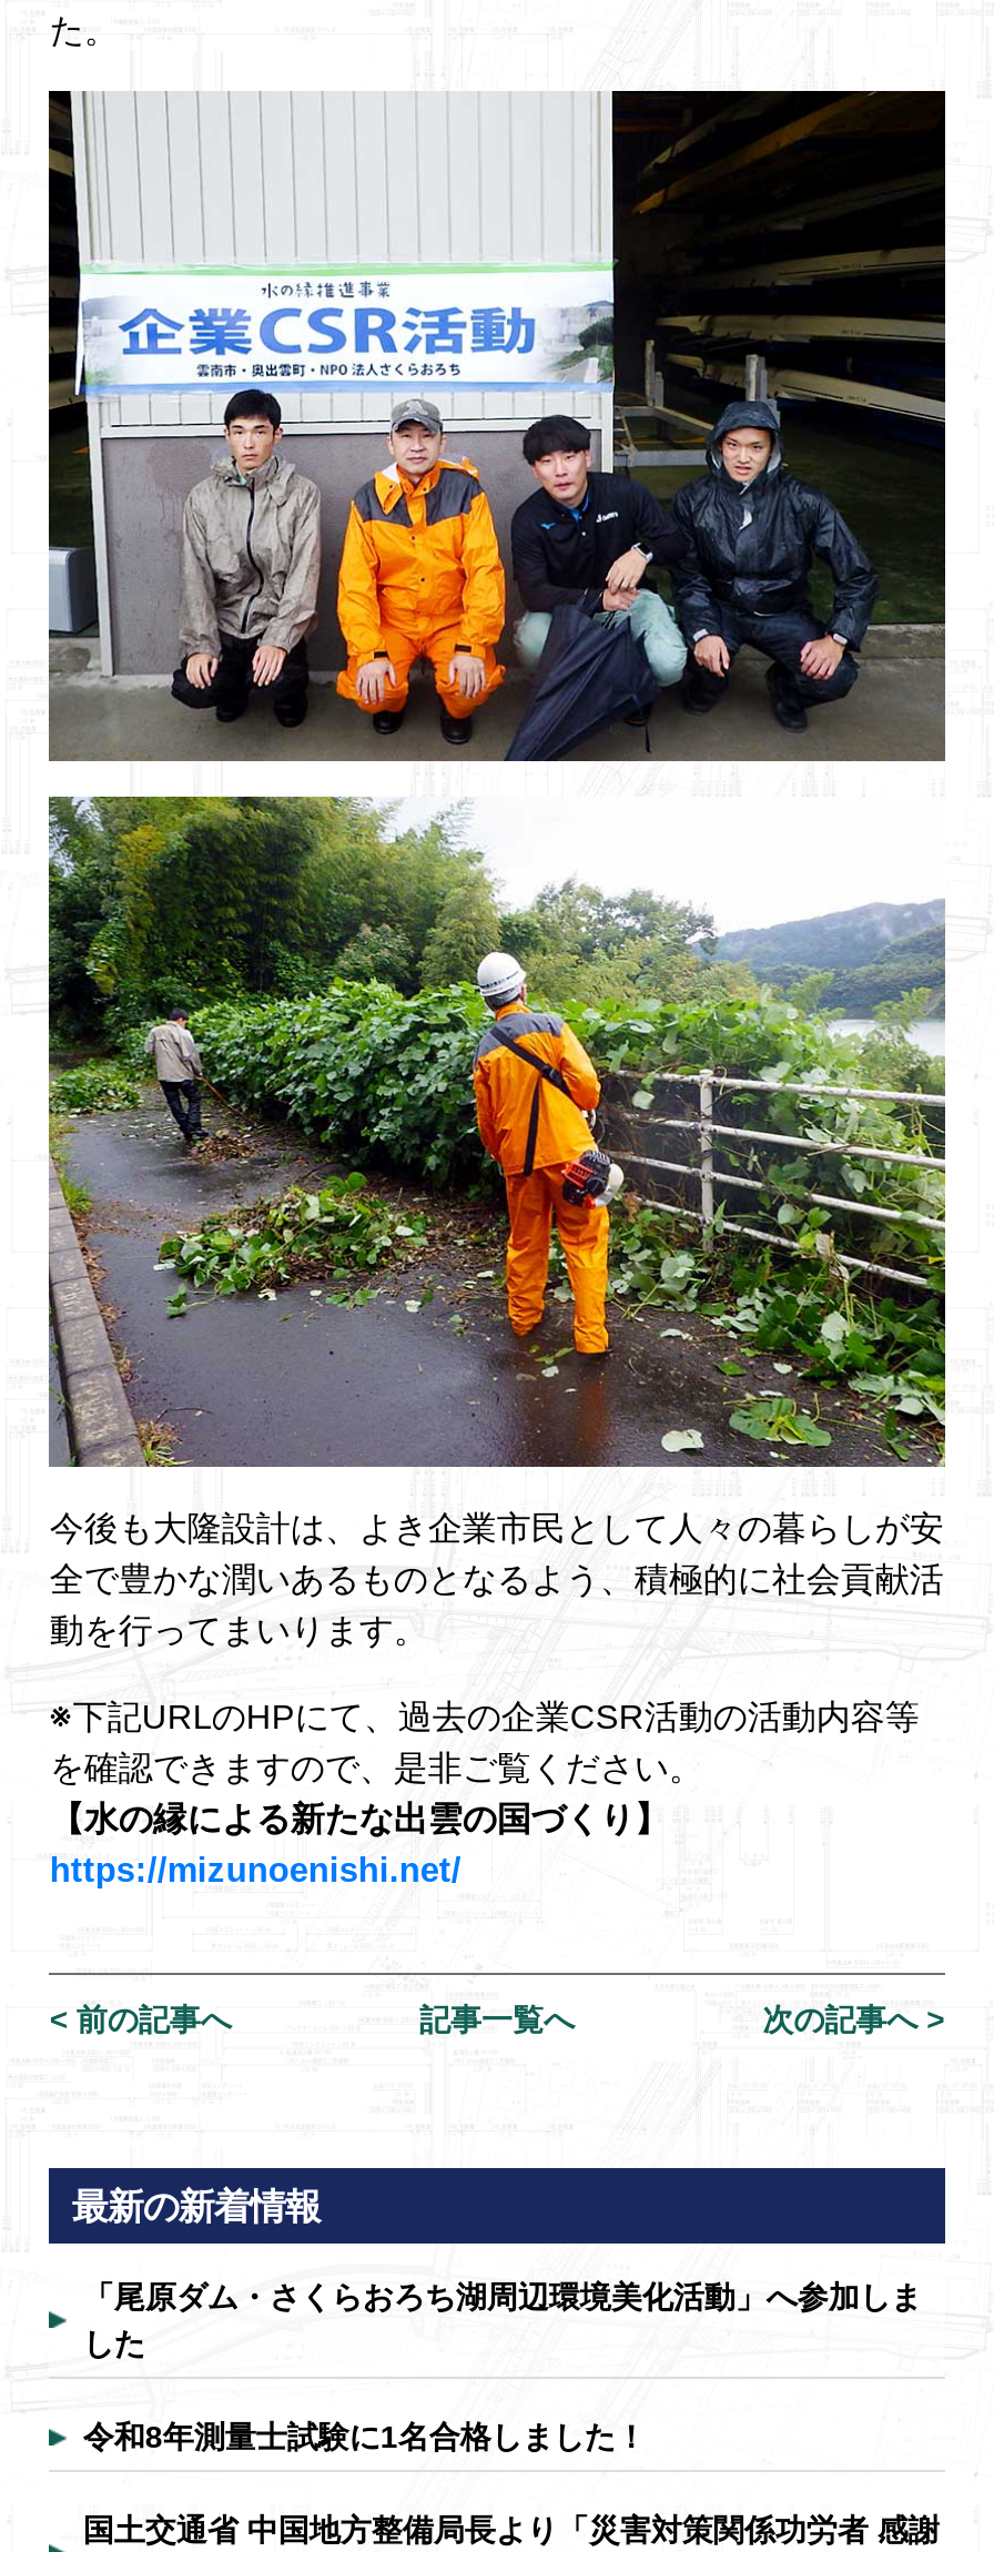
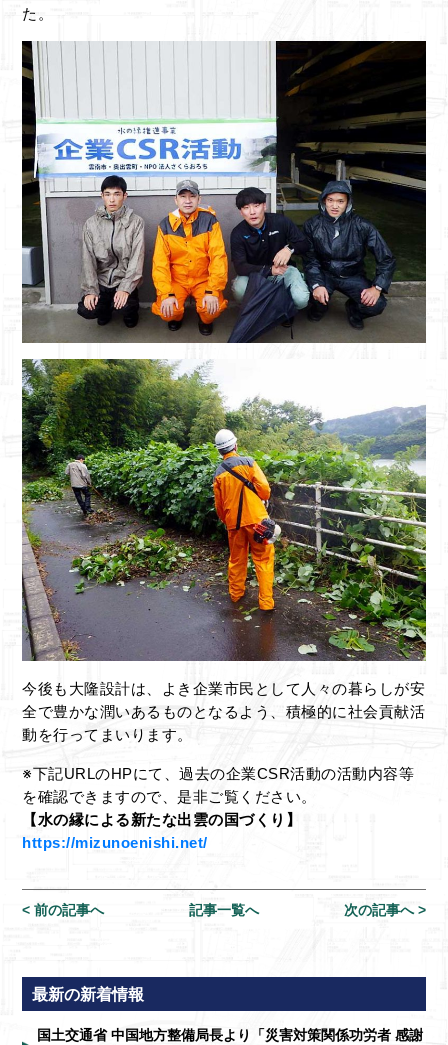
[83,2278,922,2453] 「尾原ダム・さくらおろち湖周辺環境美化活動」へ参加しま | した | 令和8年測量士試験に1名合格しました！ -> none

